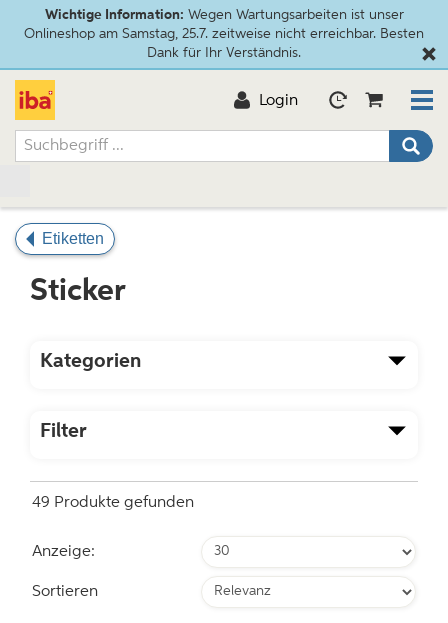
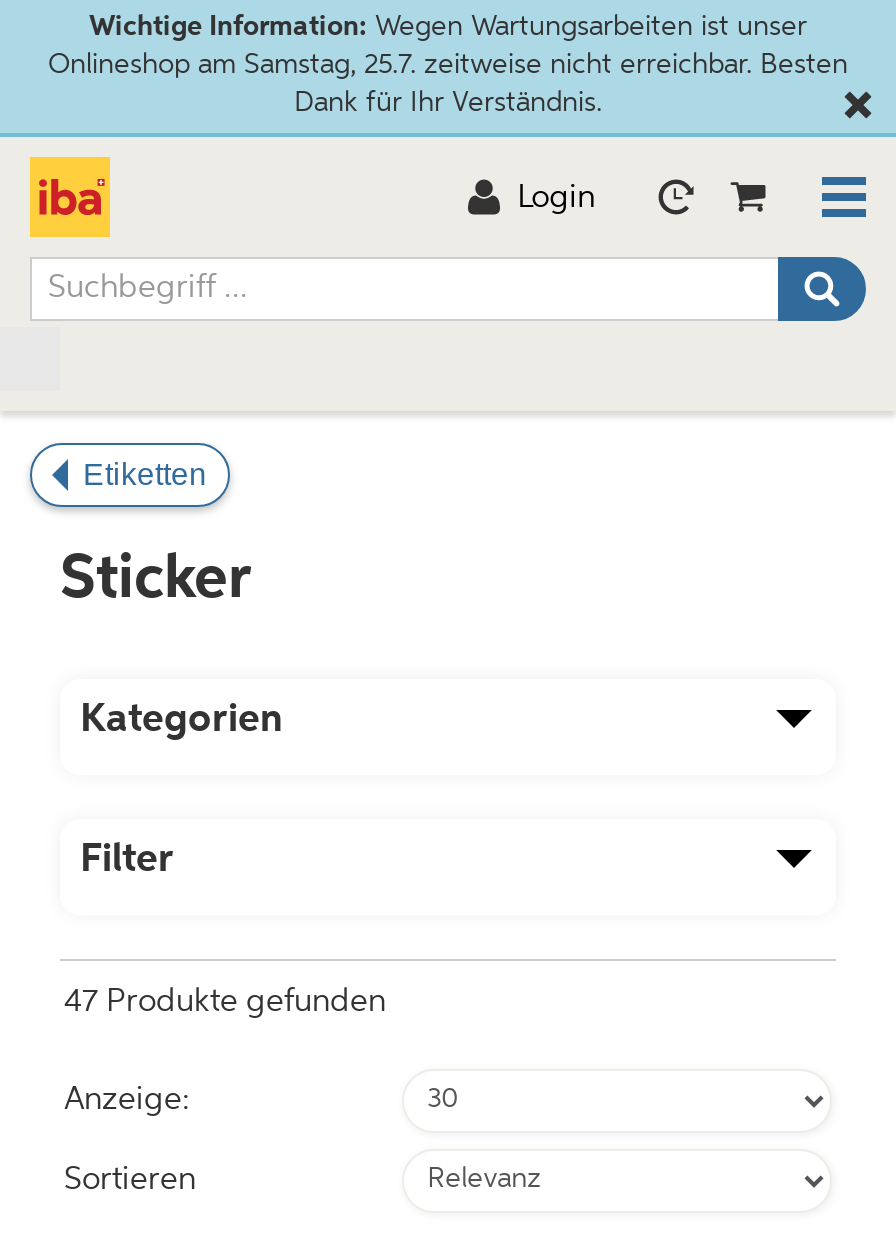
[32,495,194,511] 49 Produkte gefunden -> [64,987,386,1019] 47 Produkte gefunden

